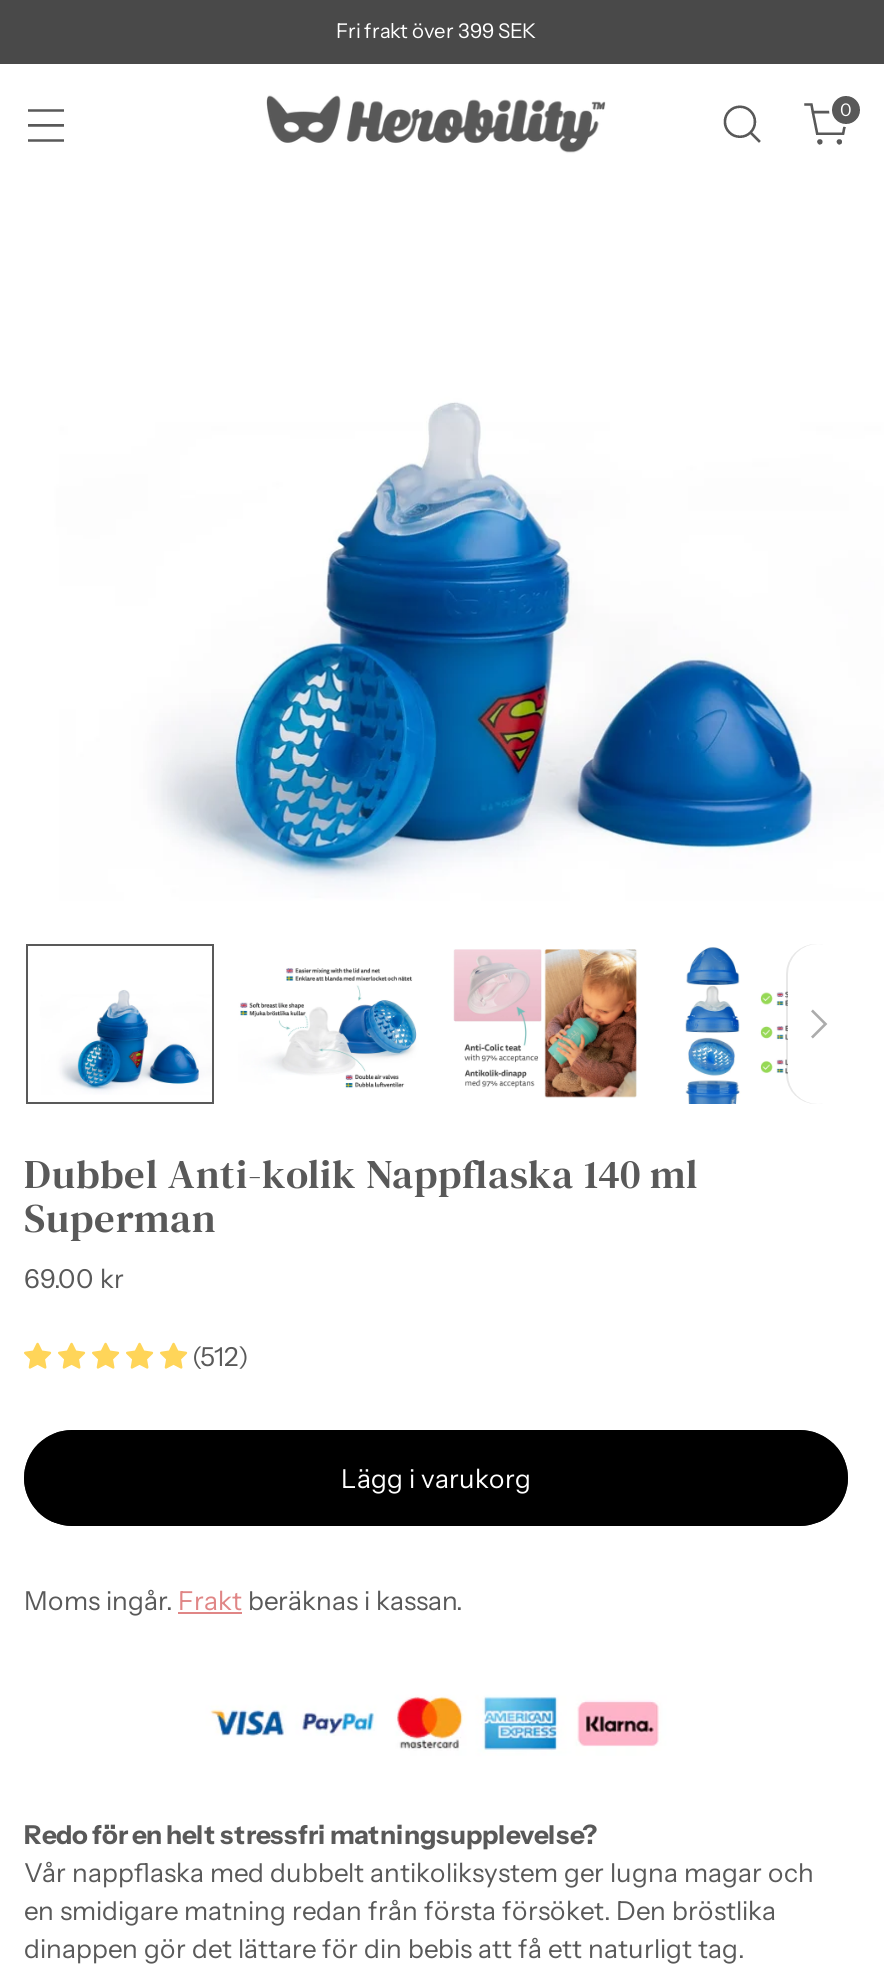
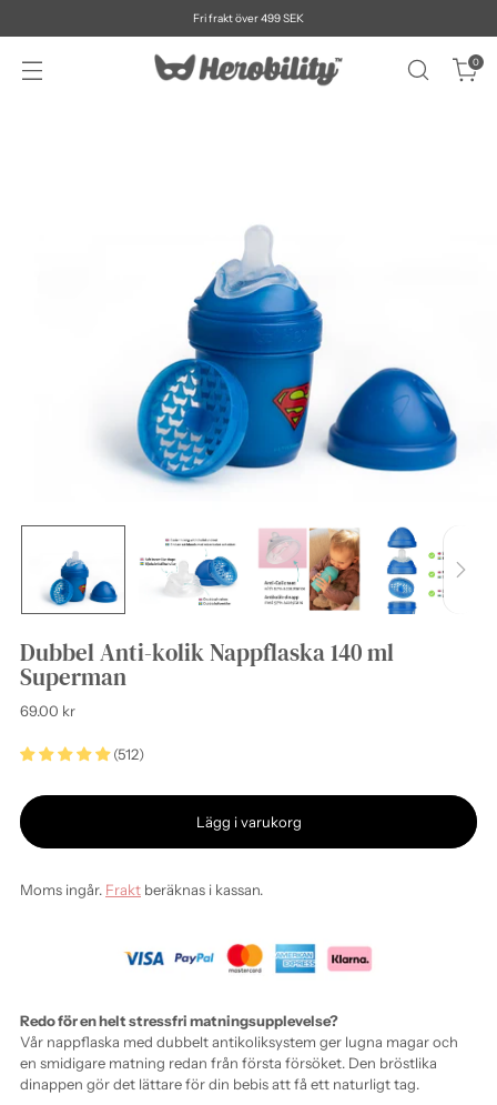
[336,17,536,43] Fri frakt över 399 SEK -> [193,11,304,25] Fri frakt över 499 SEK

